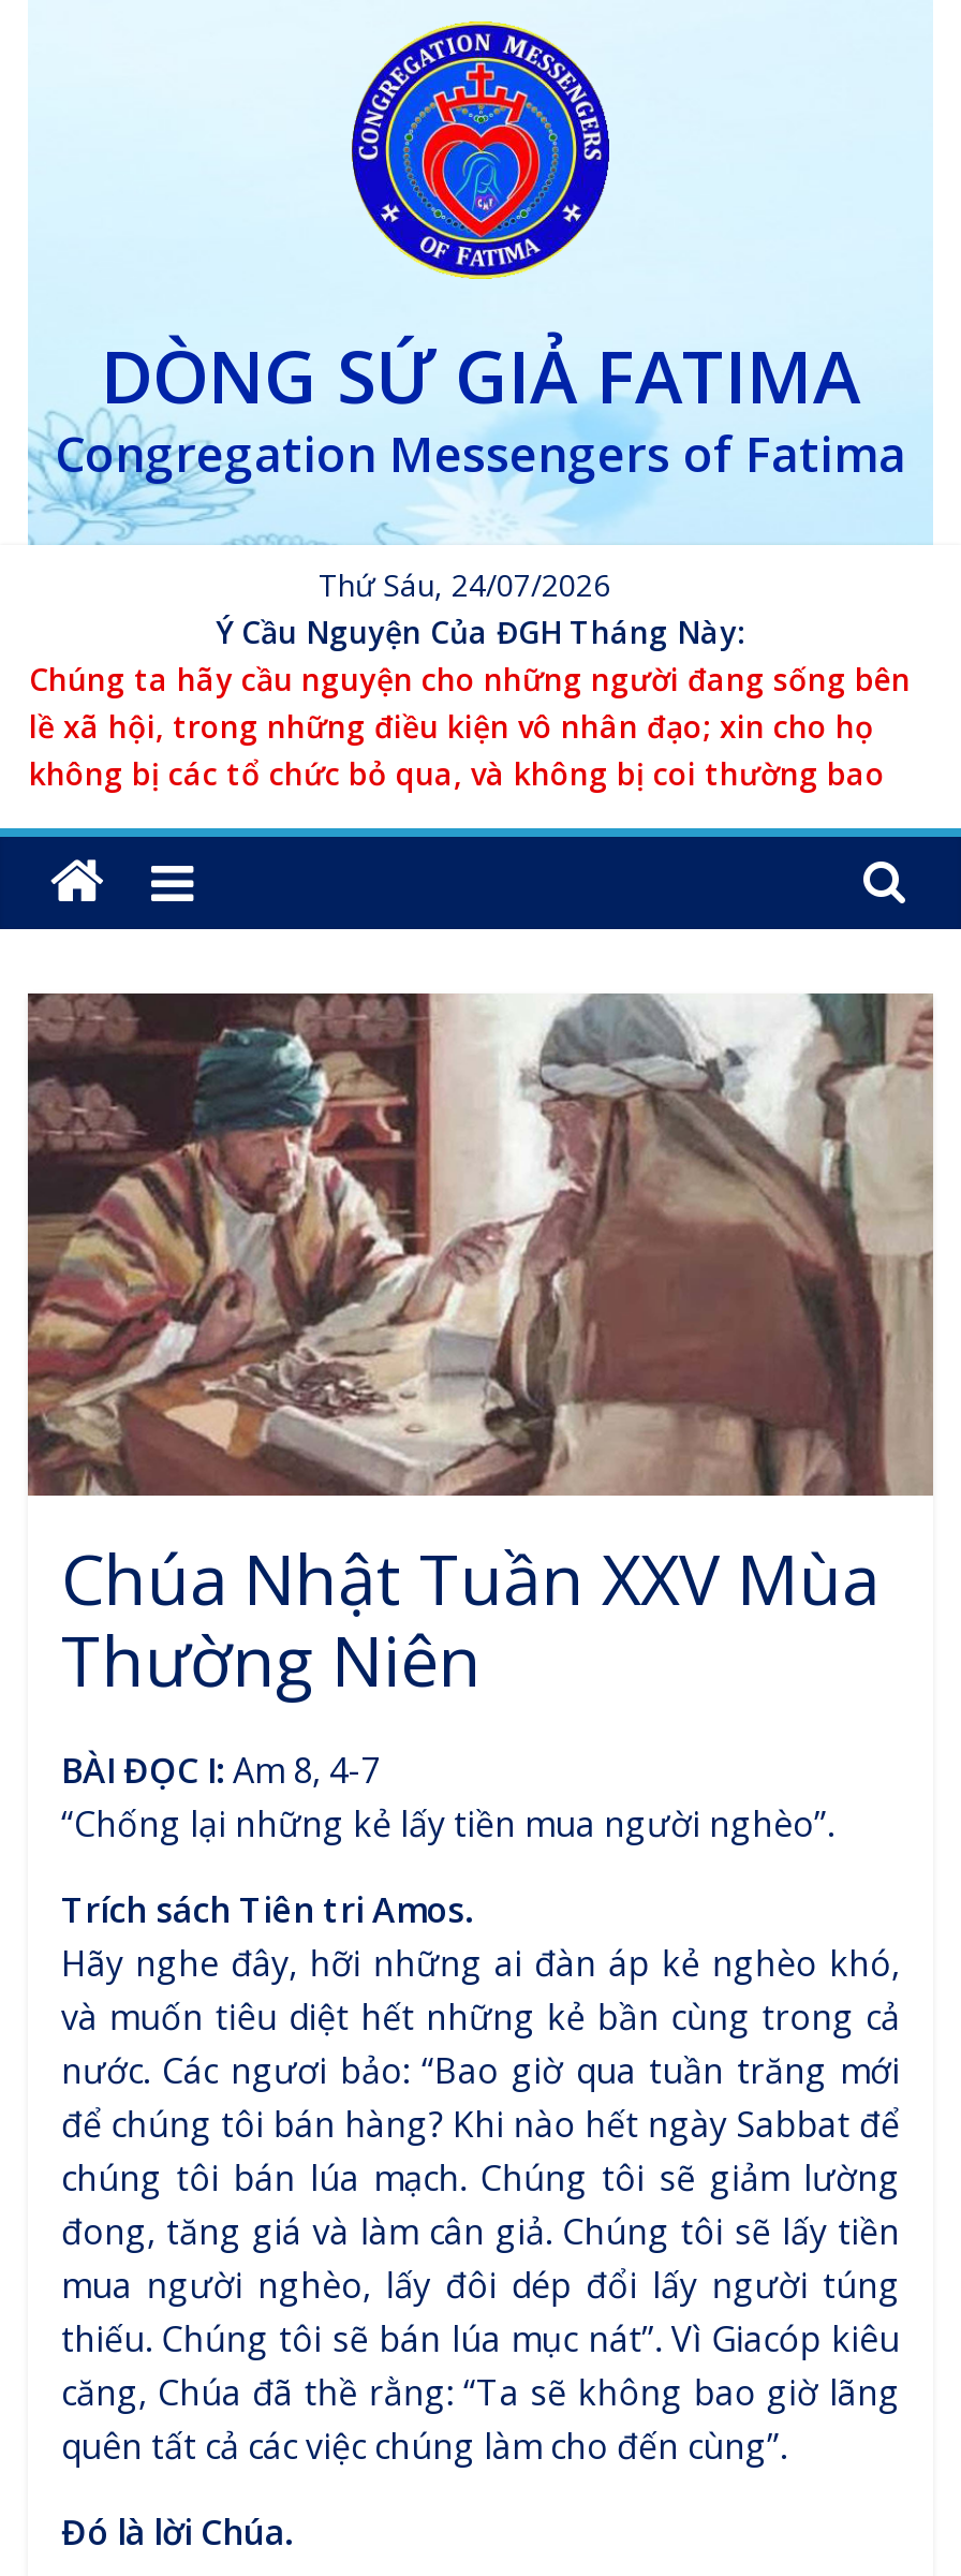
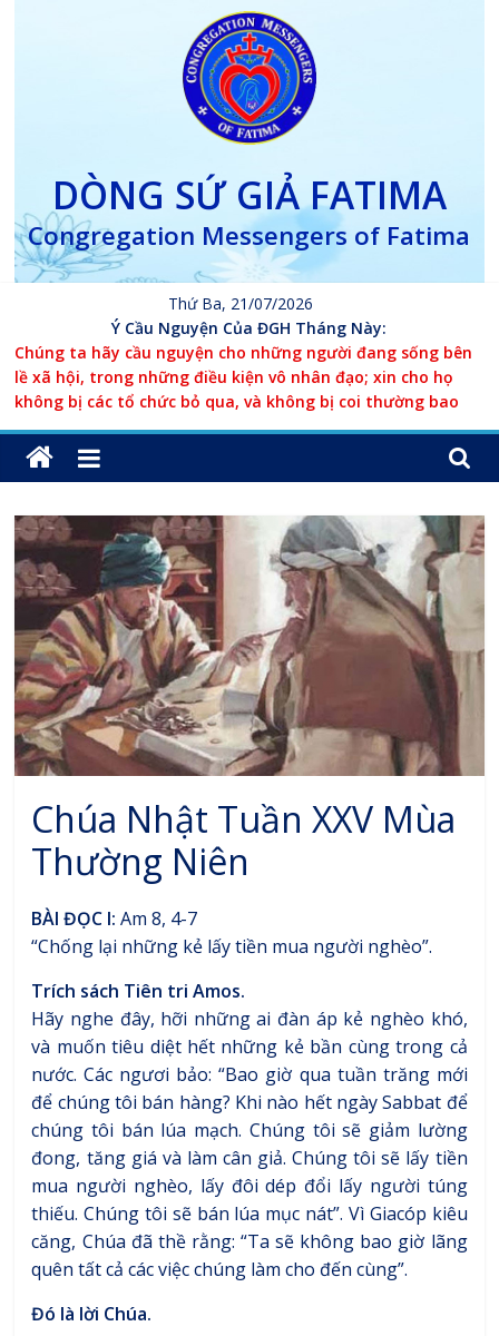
[319,564,610,605] Thứ Sáu, 24/07/2026 -> [169,293,314,314] Thứ Ba, 21/07/2026

